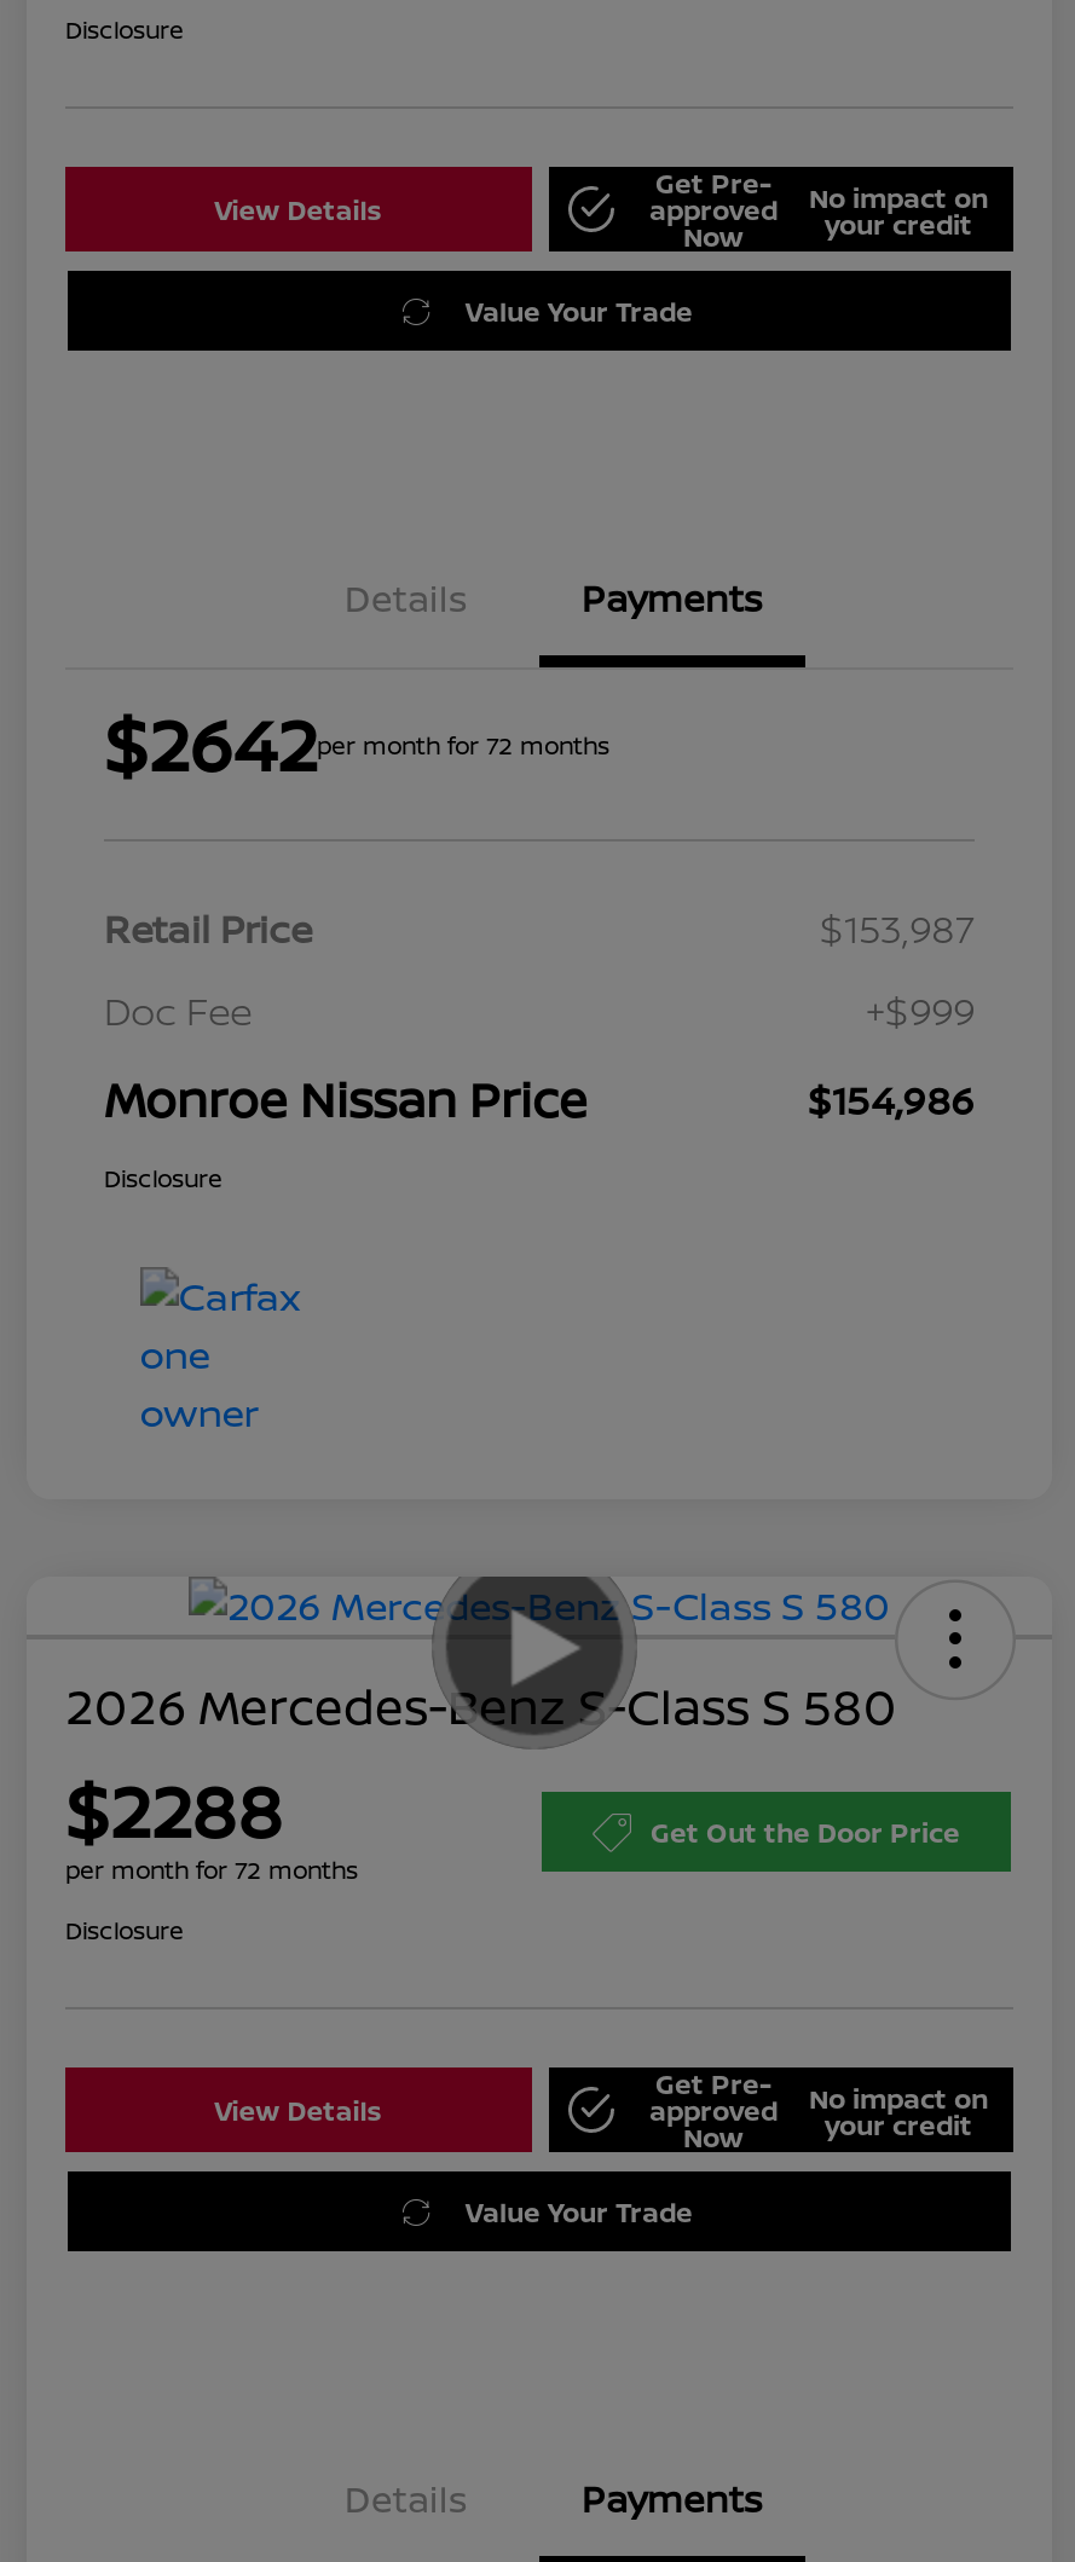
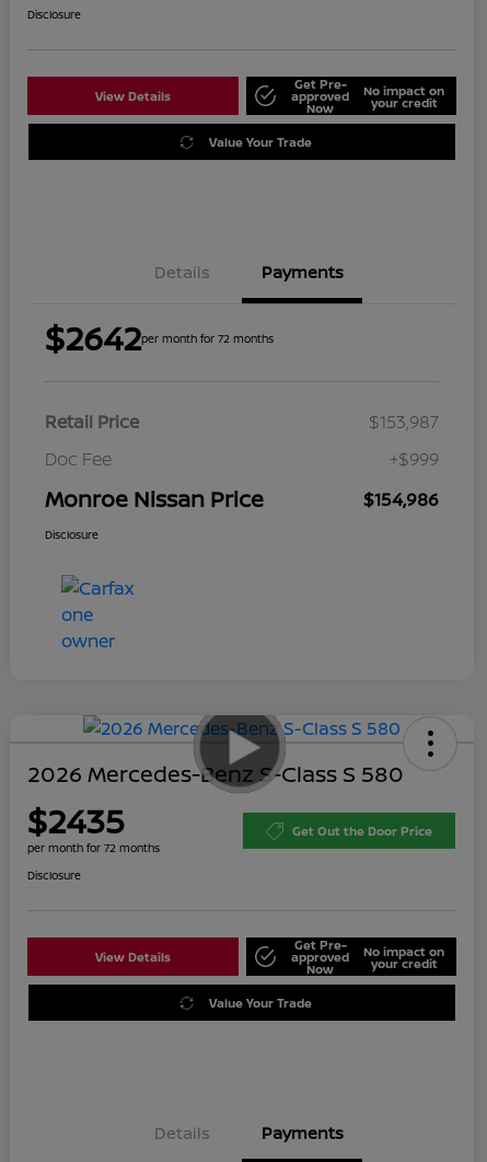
[65,1761,283,1860] $2288 -> [27,799,125,844] $2435

